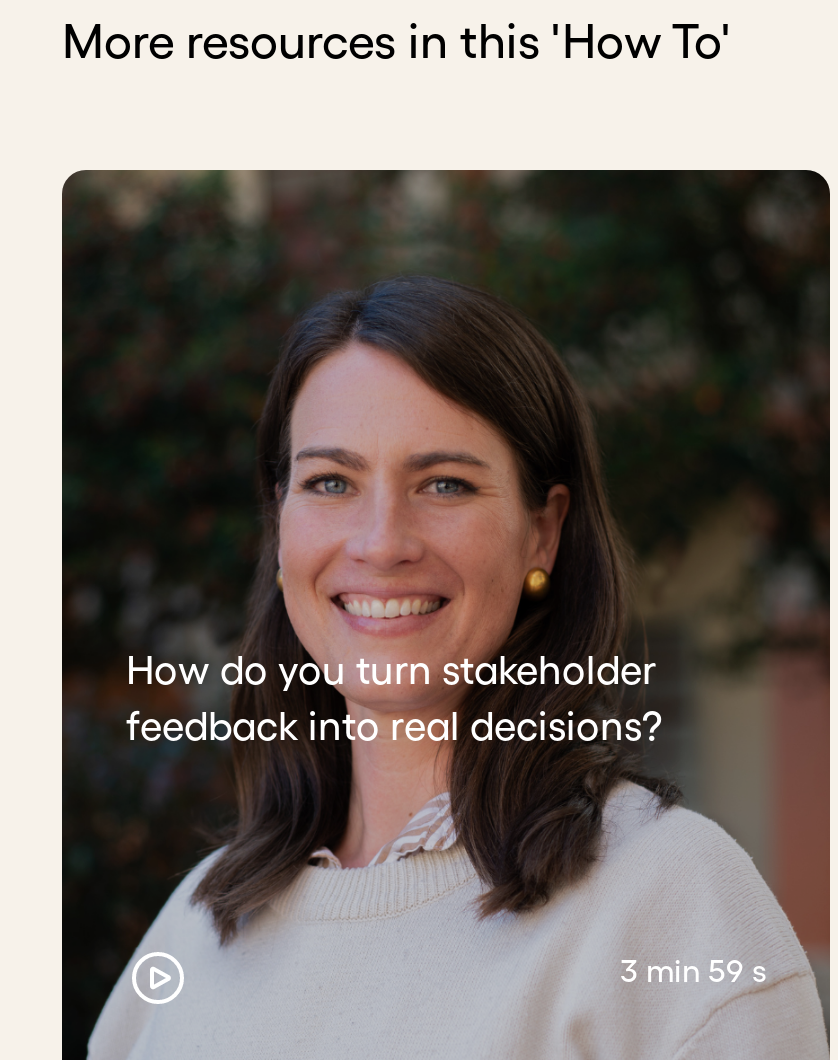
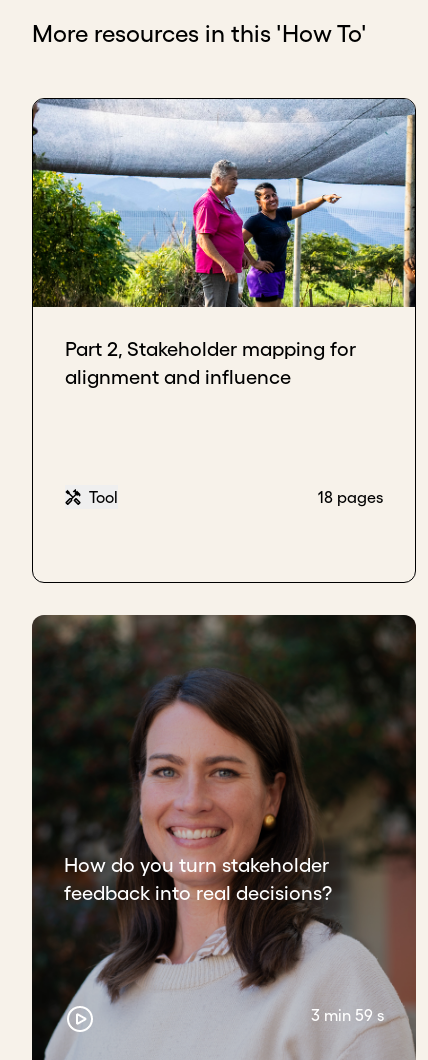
none -> [32,97,416,584] [image] | Part 2, Stakeholder mapping for | alignment and influence
none -> [89,488,383,506] Tool | 18 pages

